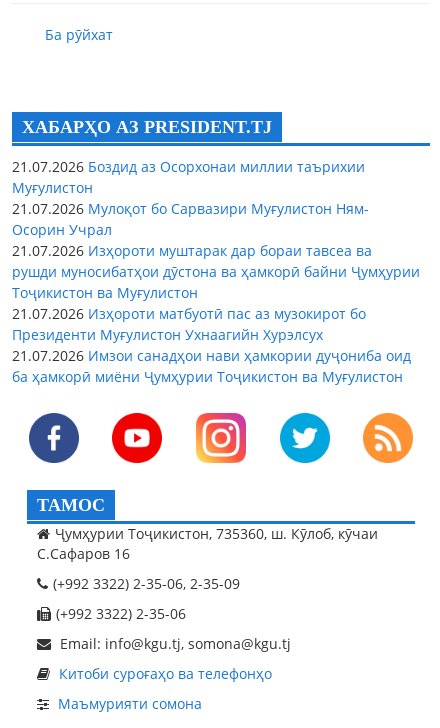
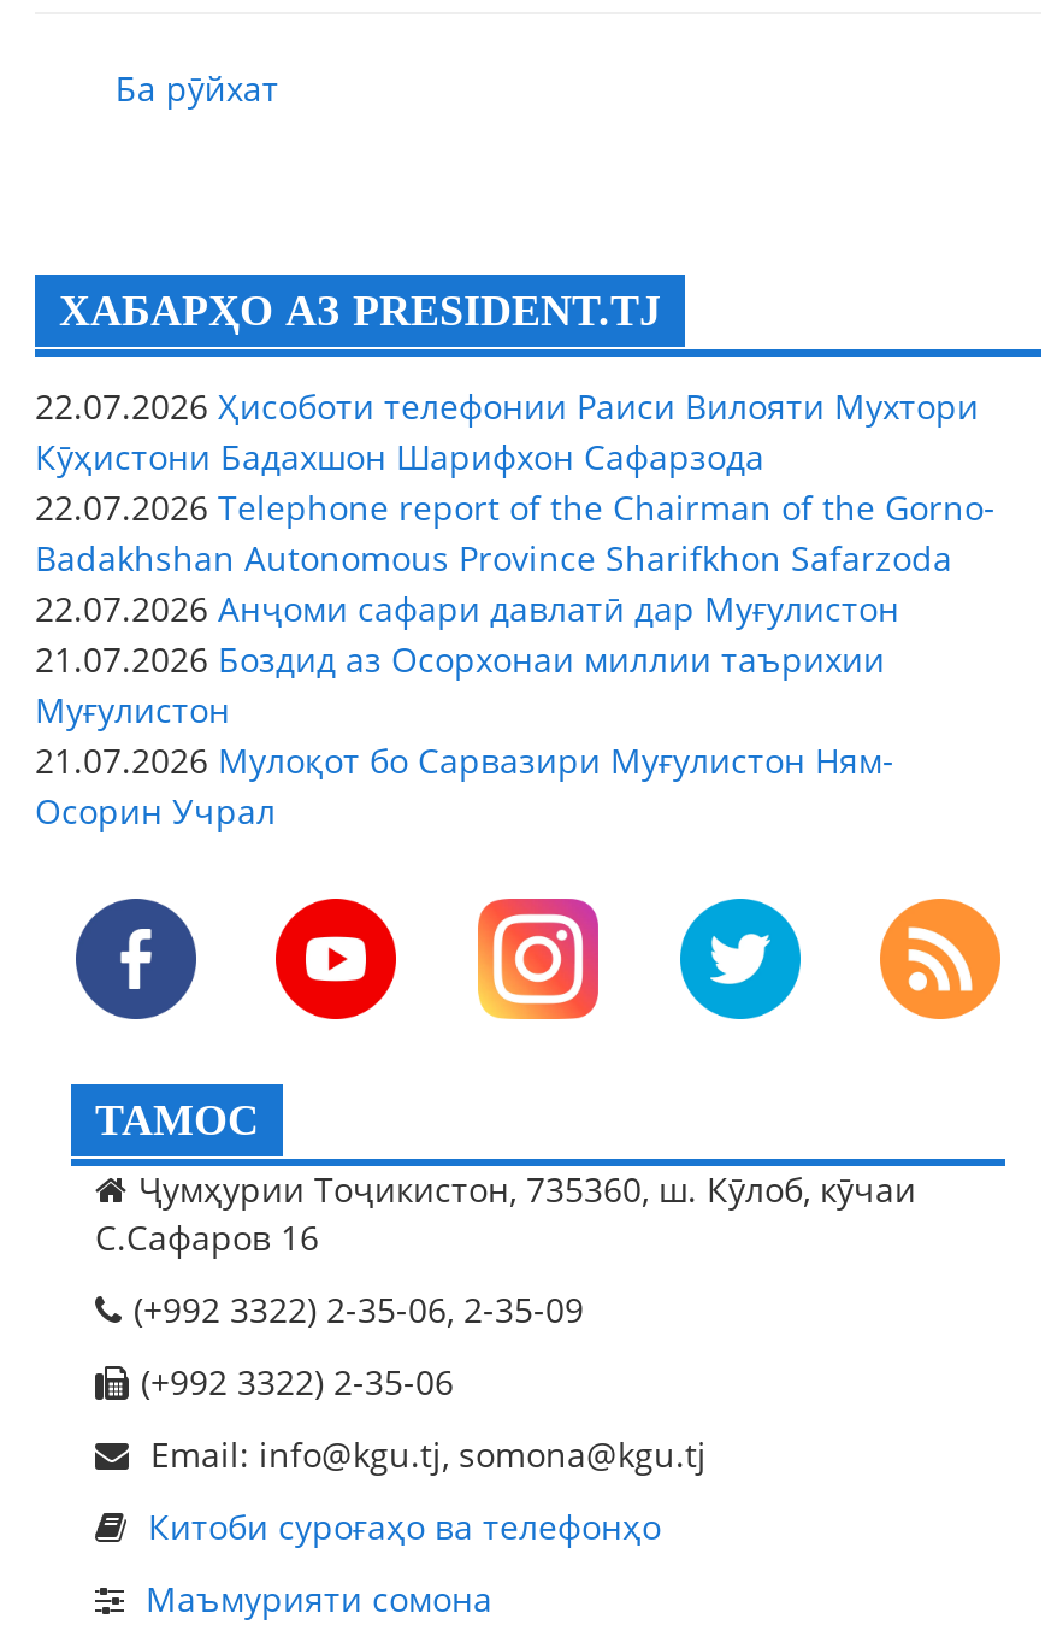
none -> [35,382,996,631] 22.07.2026 Ҳисоботи телефонии Раиси Вилояти Мухтори | Кӯҳистони Бадахшон Шарифхон Сафарзода | 22.07.2026 Telephone report of the Chairman of the Gorno- | Badakhshan Autonomous Province Sharifkhon Safarzoda | 22.07.2026 Анҷоми сафари давлатӣ дар Муғулистон
moved [12,157,369,239] -> [35,635,894,833]: 21.07.2026 Боздид аз Осорхонаи миллии таърихии | Муғулистон | 21.07.2026 Мулоқот бо Сарвазири Муғулистон Ням- | Осорин Учрал
[12,241,420,386] 21.07.2026 Изҳороти муштарак дар бораи тавсеа ва | рушди муносибатҳои дӯстона ва ҳамкорӣ байни Ҷумҳурии | Тоҷикистон ва Муғулистон | 21.07.2026 Изҳороти матбуотӣ пас аз музокирот бо | Президенти Муғулистон Ухнаагийн Хурэлсух | 21.07.2026 Имзои санадҳои нави ҳамкории дуҷониба оид | ба ҳамкорӣ миёни Ҷумҳурии Тоҷикистон ва Муғулистон -> none

